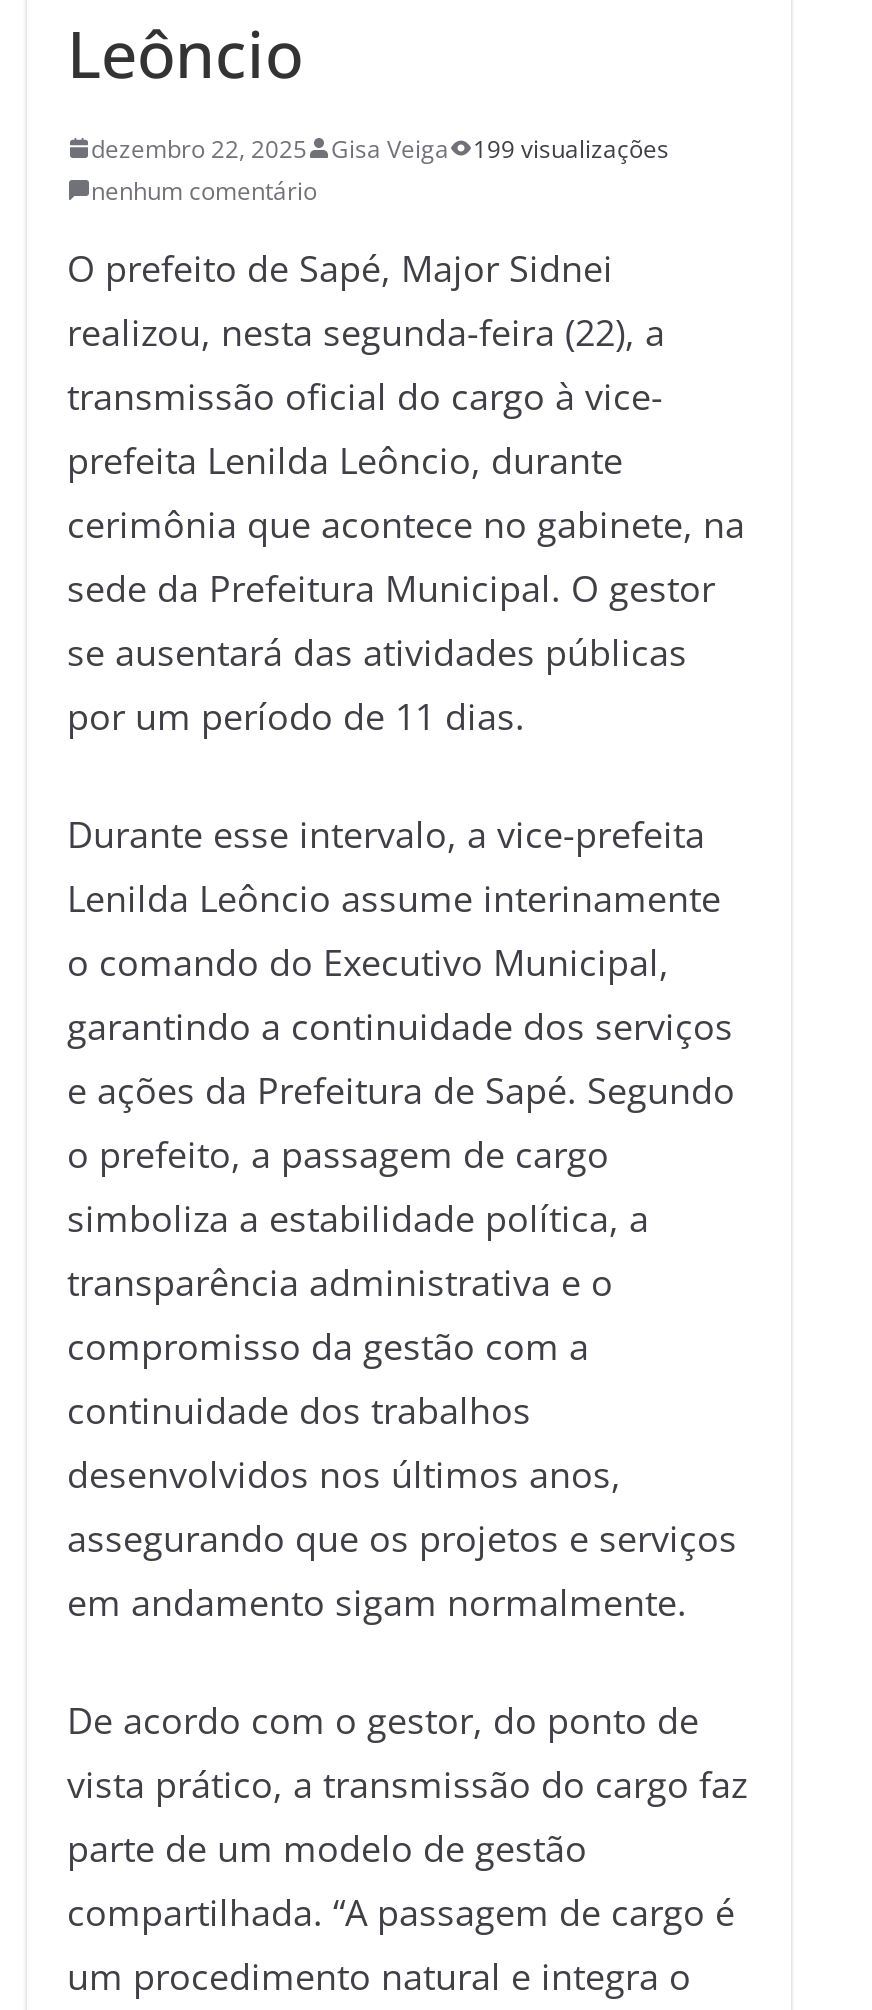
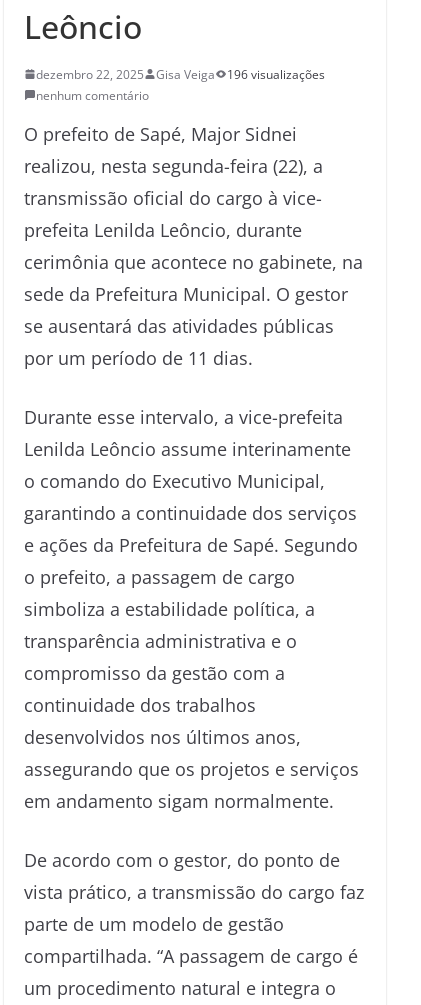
[473,131,669,165] 199 visualizações -> [227,66,325,83] 196 visualizações

